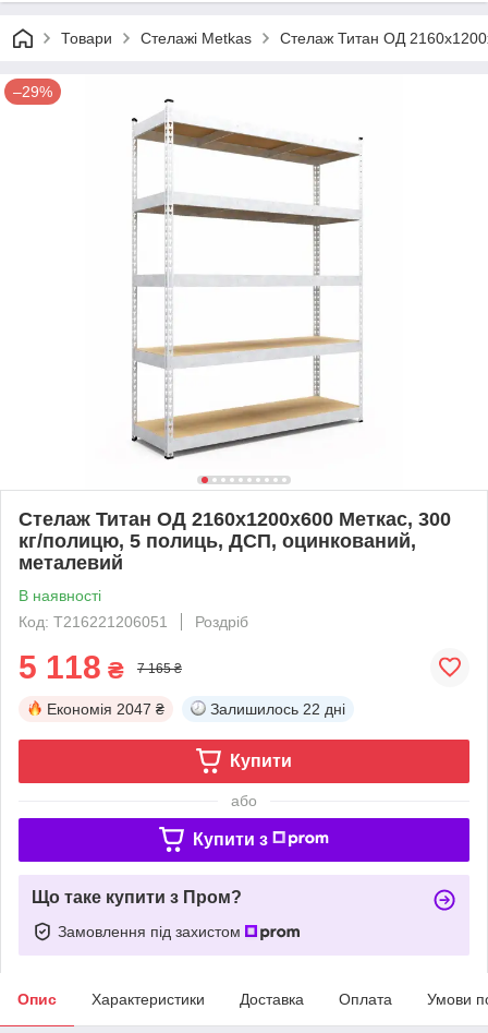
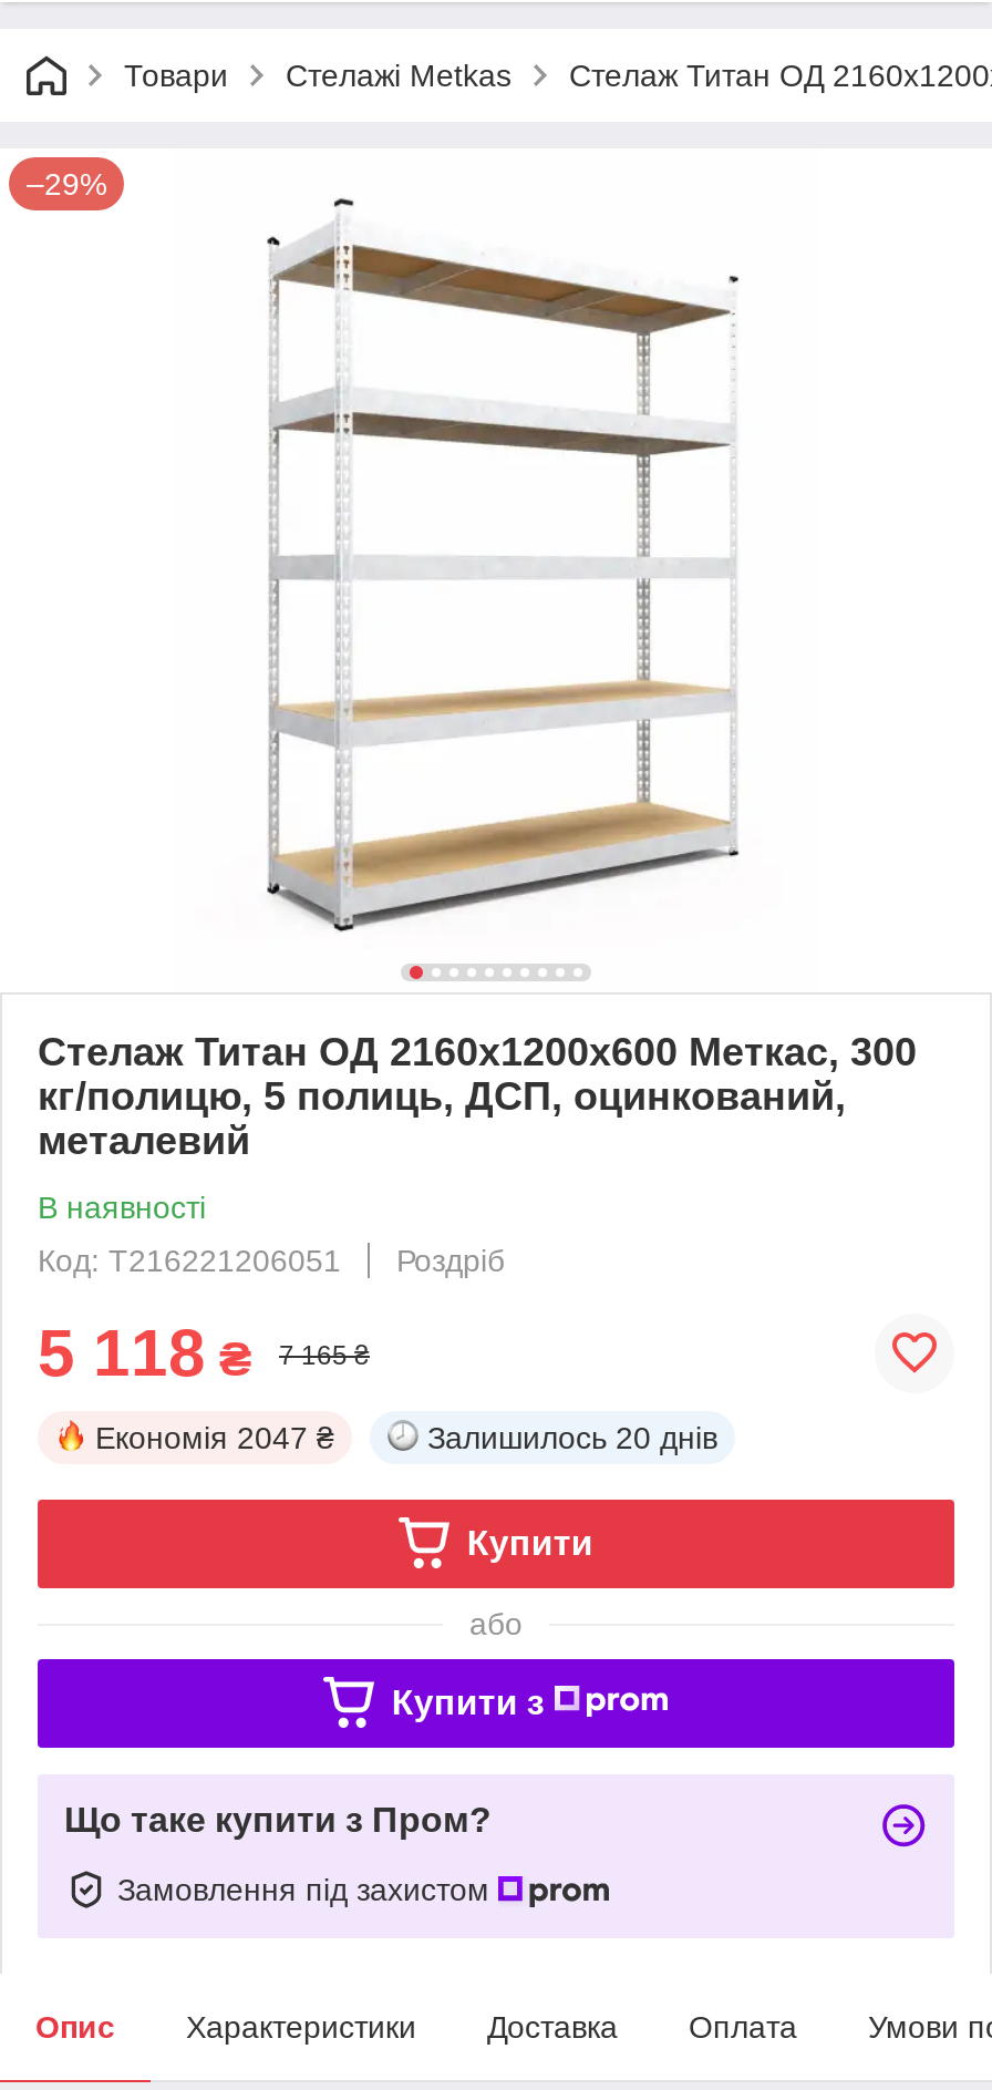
[210,700,345,718] Залишилось 22 дні -> [427,1419,717,1455] Залишилось 20 днів

